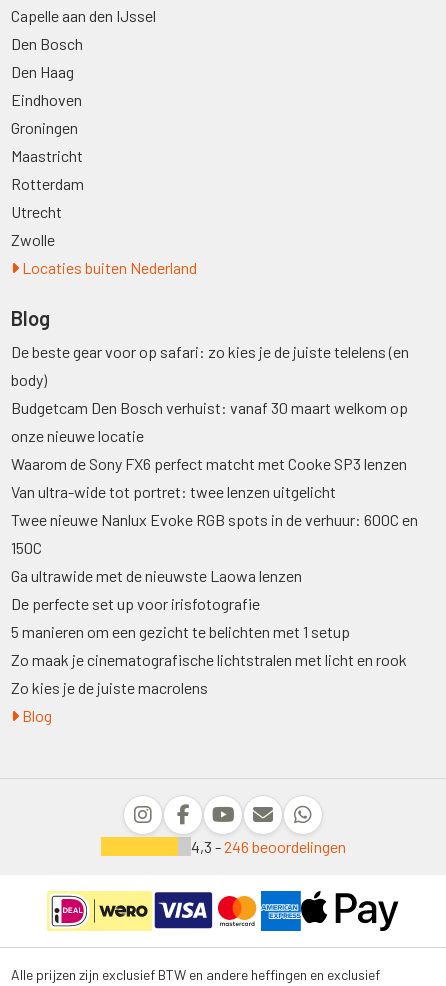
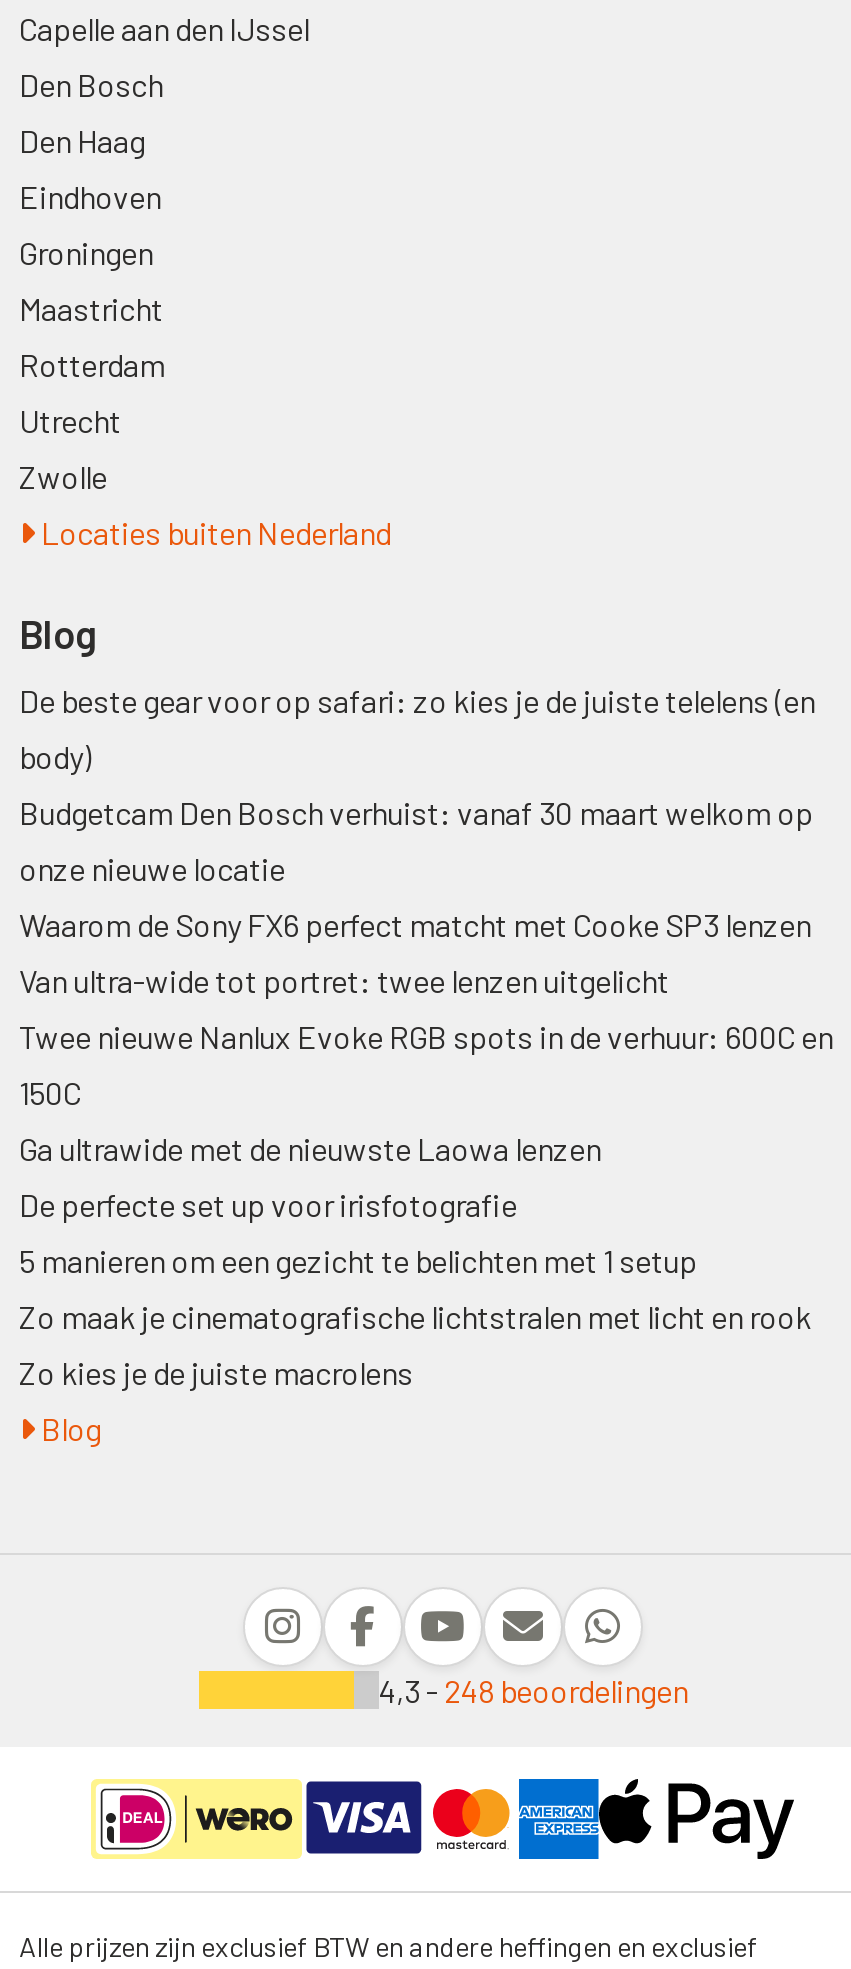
[190,837,345,856] 4,3 - 246 beoordelingen -> [378,1671,688,1709] 4,3 - 248 beoordelingen

